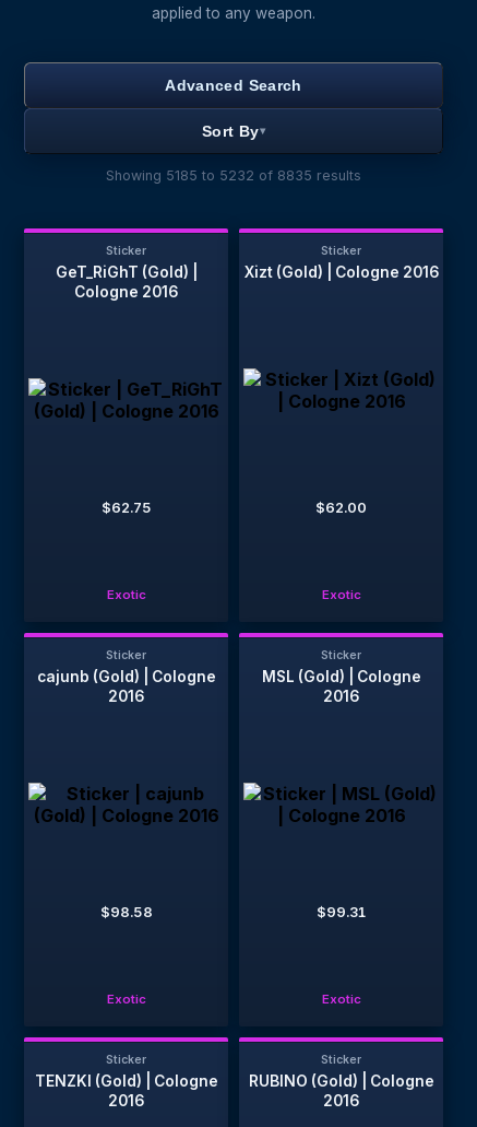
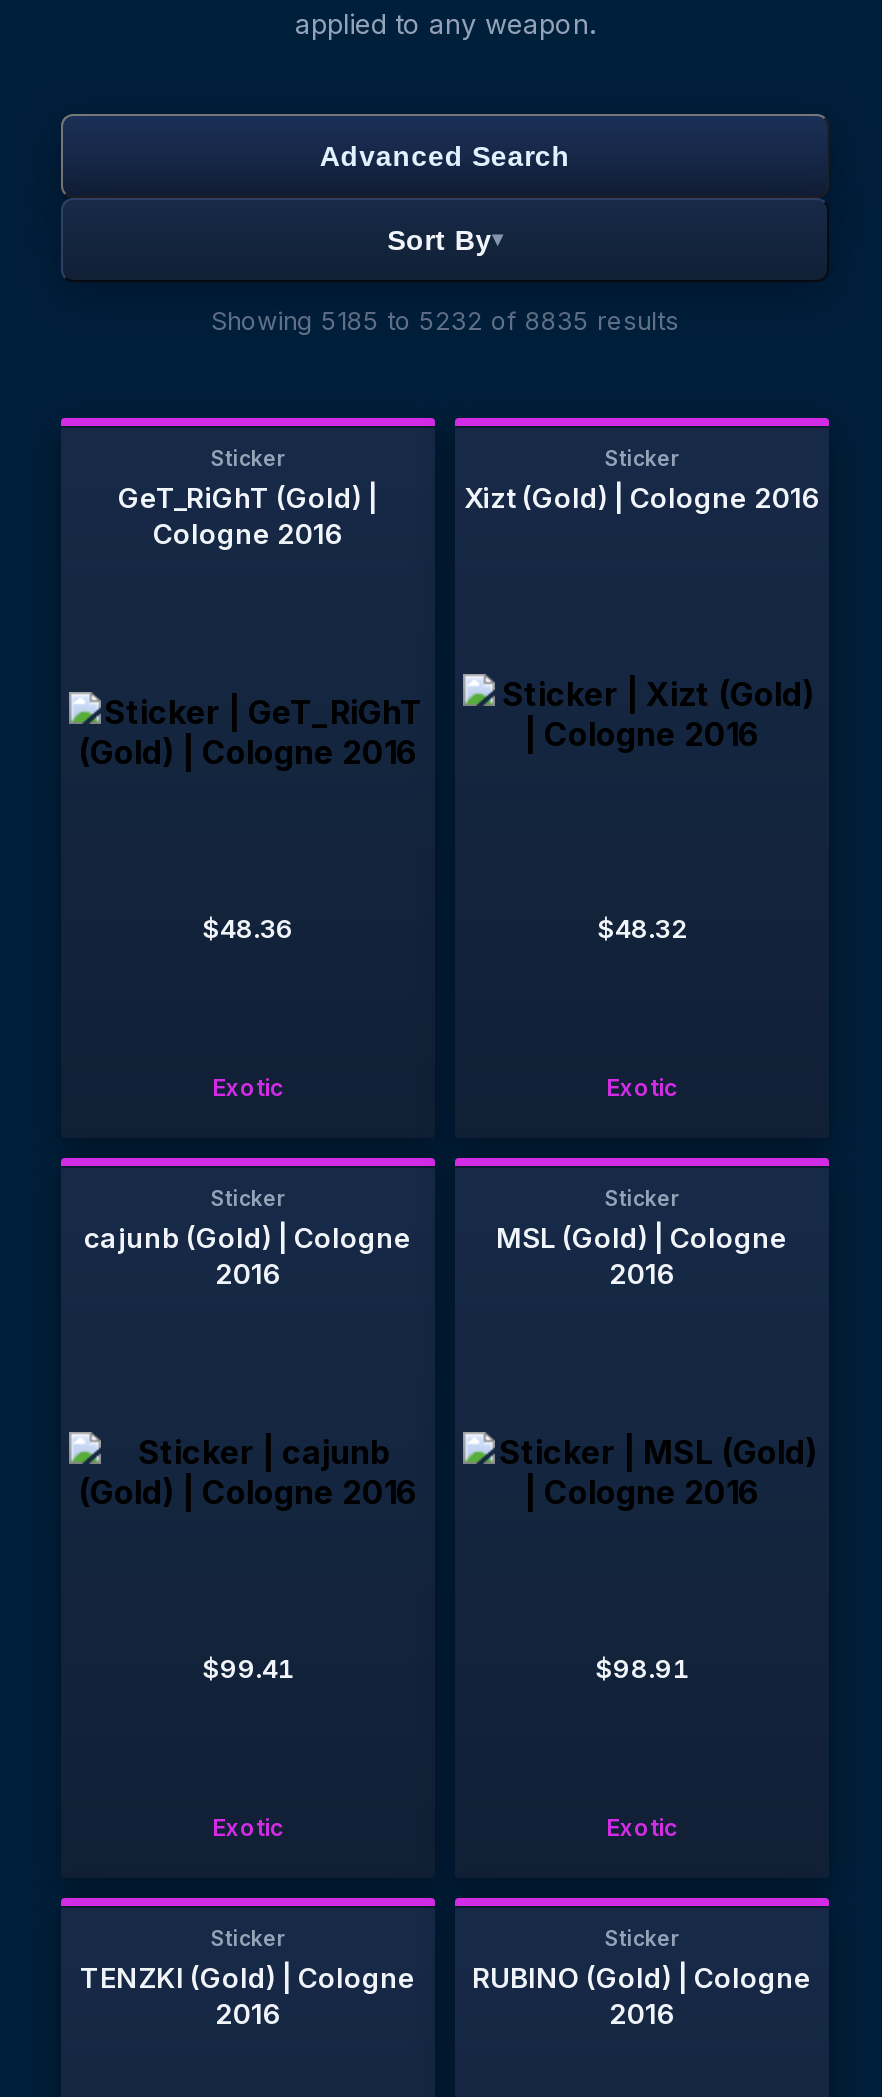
[101,500,151,516] $62.75 -> [202,914,294,944] $48.36
[315,500,367,516] $62.00 -> [597,914,687,944] $48.32
[100,904,152,921] $98.58 -> [202,1654,294,1684] $99.41
[316,904,366,921] $99.31 -> [595,1654,689,1684] $98.91

